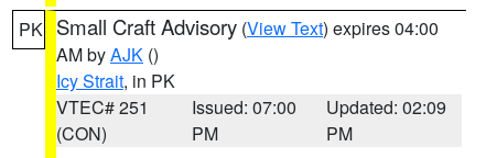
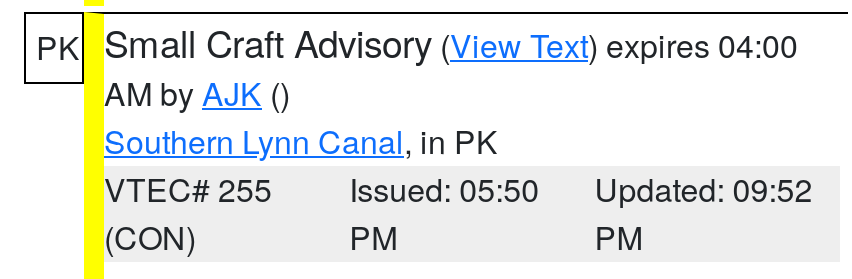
[56,68,175,120] Icy Strait, in PK | VTEC# 251 -> [104,118,498,212] Southern Lynn Canal, in PK | VTEC# 255
[191,94,296,120] Issued: 07:00 -> [349,166,539,212] Issued: 05:50
[326,94,447,120] Updated: 02:09 -> [594,166,812,212] Updated: 09:52

